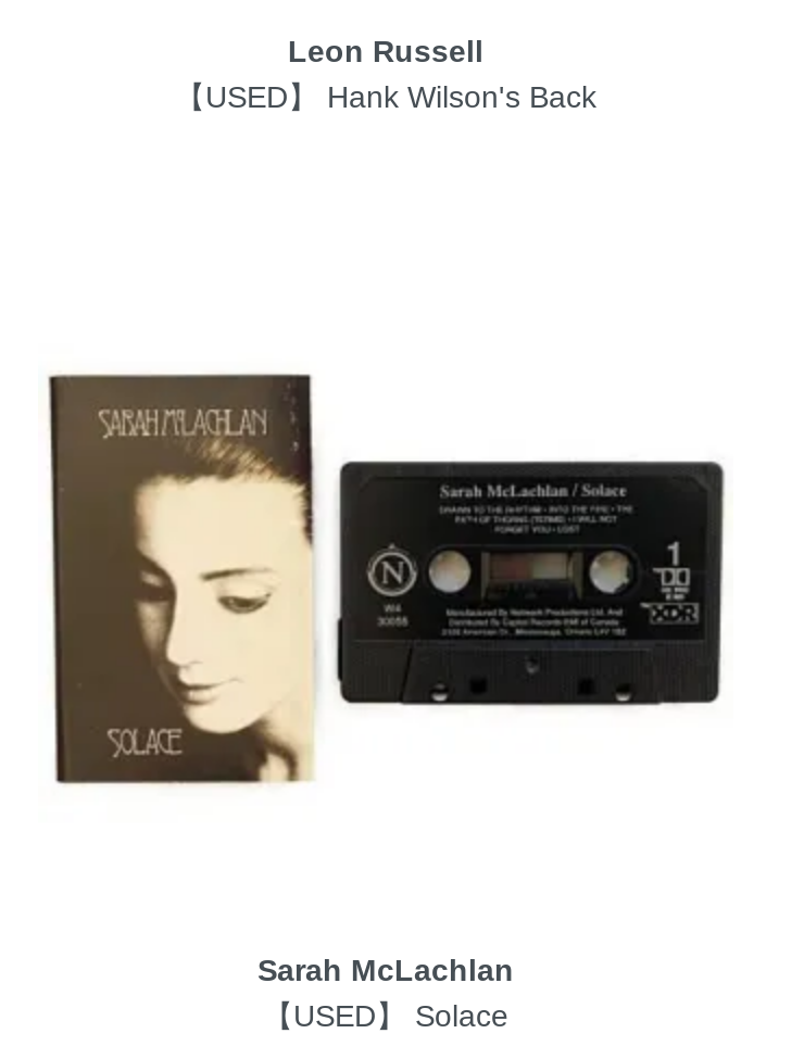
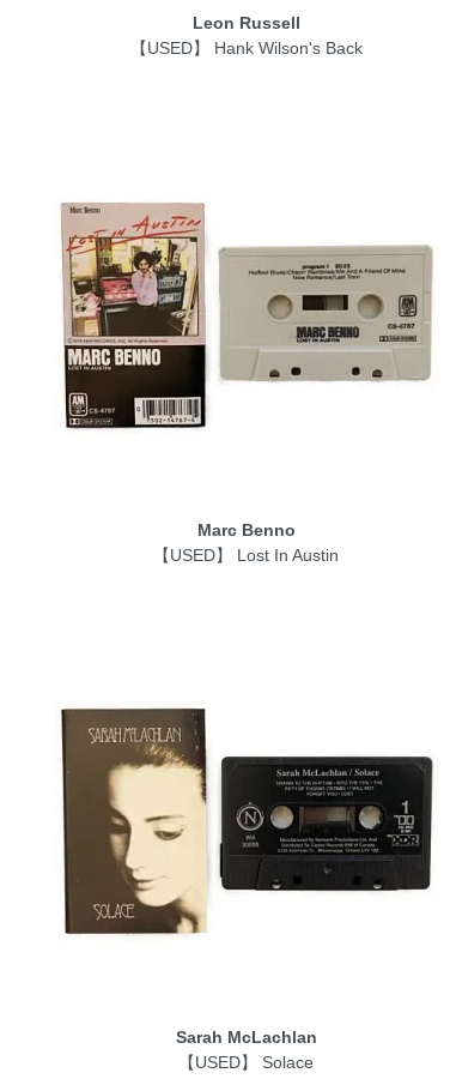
none -> [61,201,207,429] [image]
none -> [154,521,339,565] Marc Benno | 【USED】 Lost In Austin
none -> [218,245,432,382] [image]

